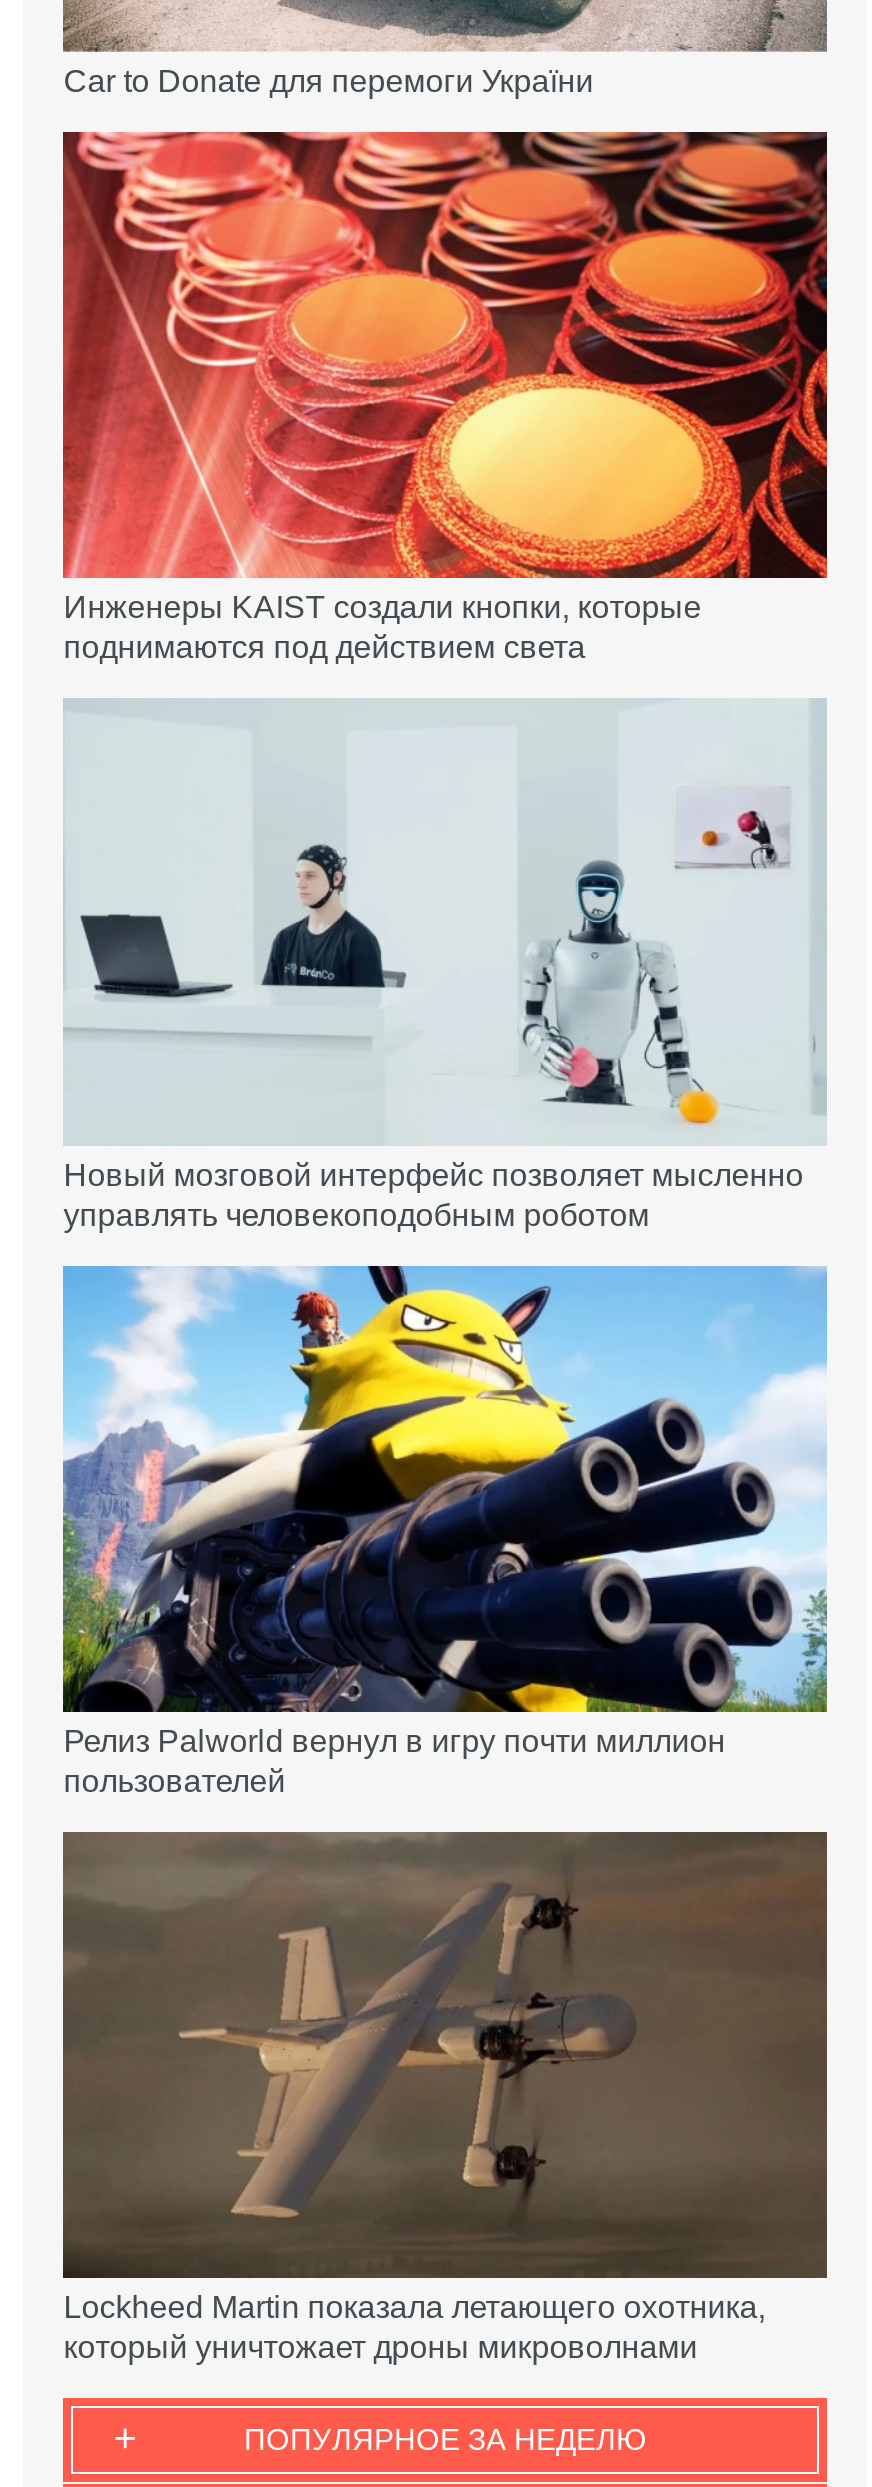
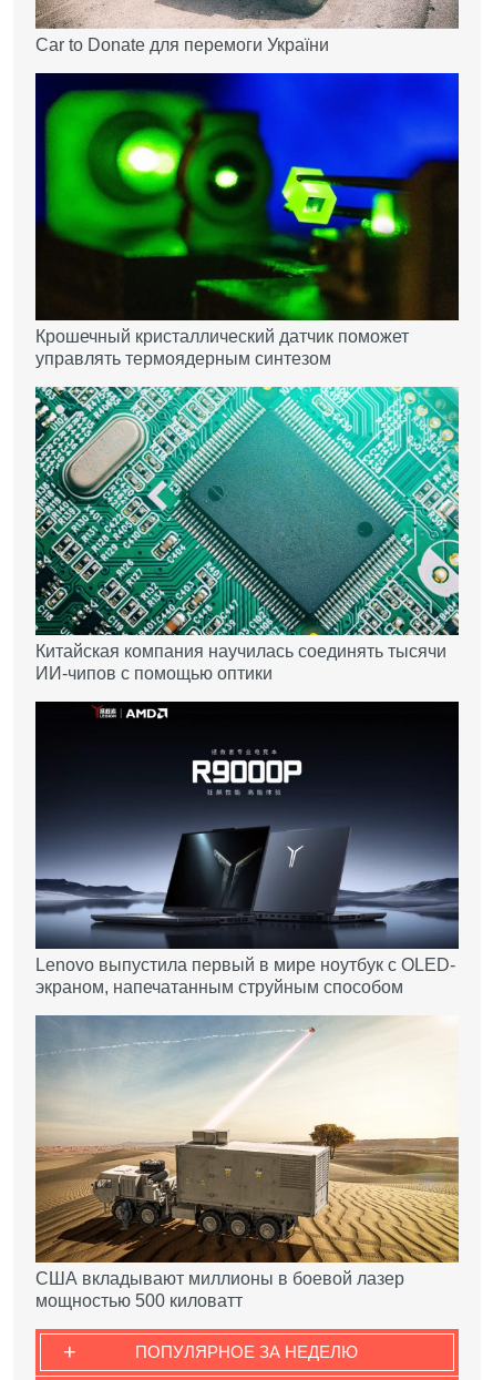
[61,130,829,664] [image] | Инженеры KAIST создали кнопки, которые | поднимаются под действием света -> [34,72,460,368] [image] | Крошечный кристаллический датчик поможет | управлять термоядерным синтезом
[63,698,827,1231] [image] | Новый мозговой интерфейс позволяет мысленно | управлять человекоподобным роботом -> [34,386,460,682] [image] | Китайская компания научилась соединять тысячи | ИИ-чипов с помощью оптики
[61,1264,827,1798] [image] | Релиз Palworld вернул в игру почти миллион | пользователей -> [34,701,460,996] [image] | Lenovo выпустила первый в мире ноутбук с OLED- | экраном, напечатанным струйным способом
[63,1830,829,2365] [image] | Lockheed Martin показала летающего охотника, | который уничтожает дроны микроволнами -> [35,1015,460,1311] [image] | США вкладывают миллионы в боевой лазер | мощностью 500 киловатт

